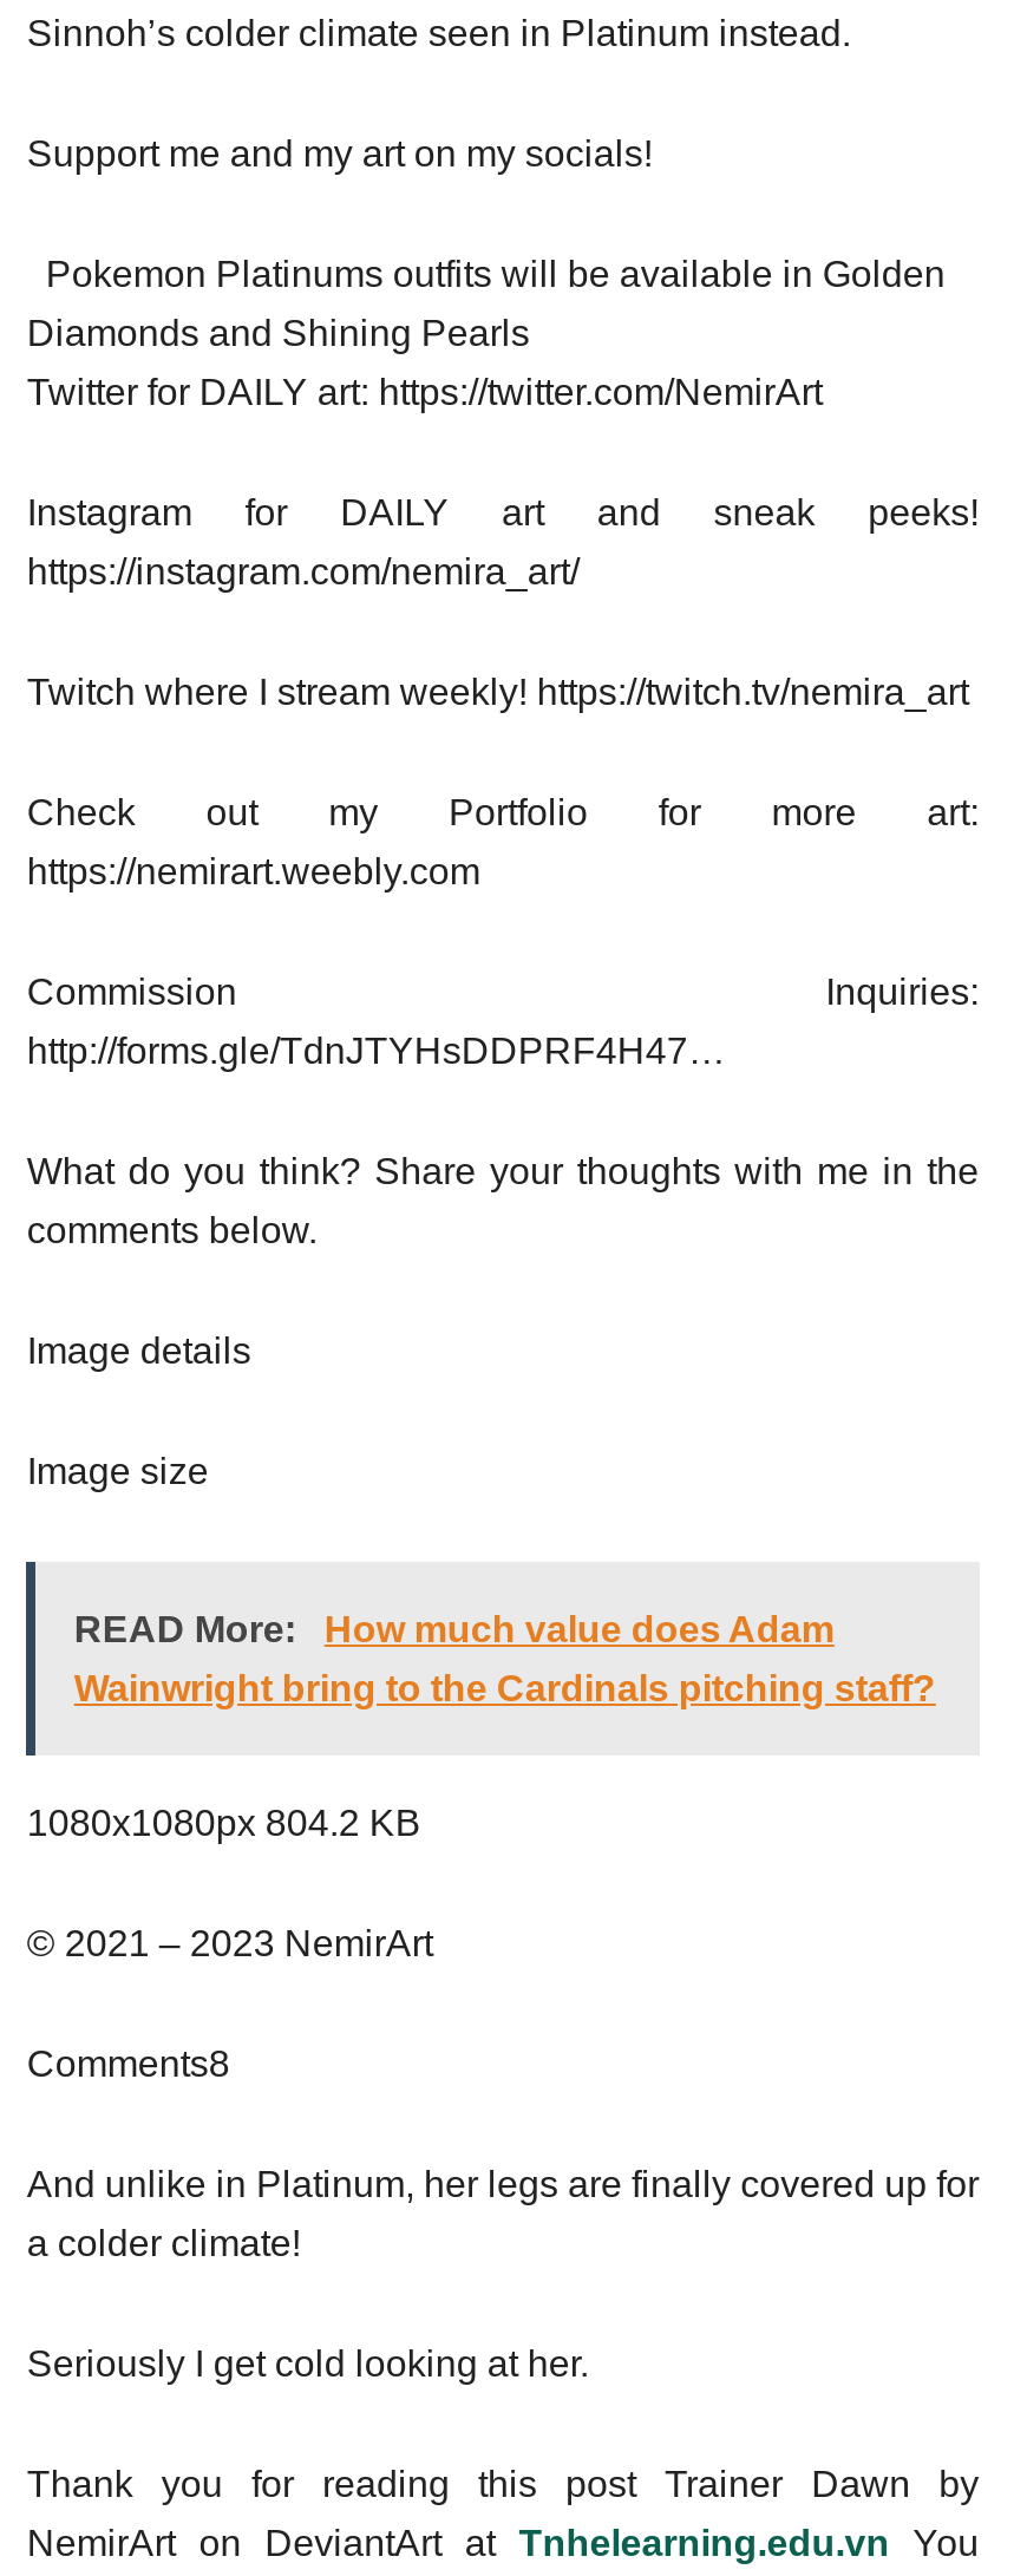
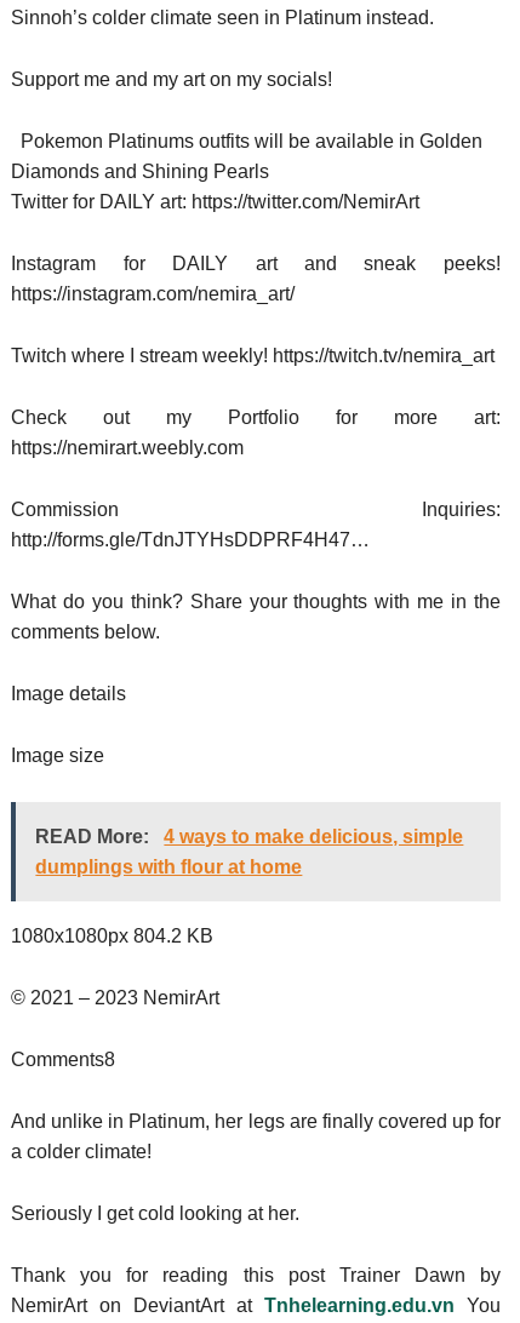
[74,1609,834,1649] READ More: How much value does Adam -> [36,826,464,847] READ More: 4 ways to make delicious, simple
[74,1668,936,1708] Wainwright bring to the Cardinals pitching staff? -> [36,856,302,877] dumplings with flour at home

